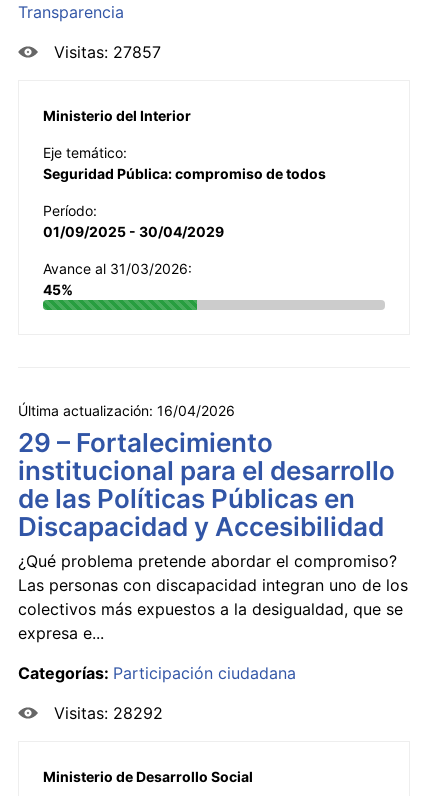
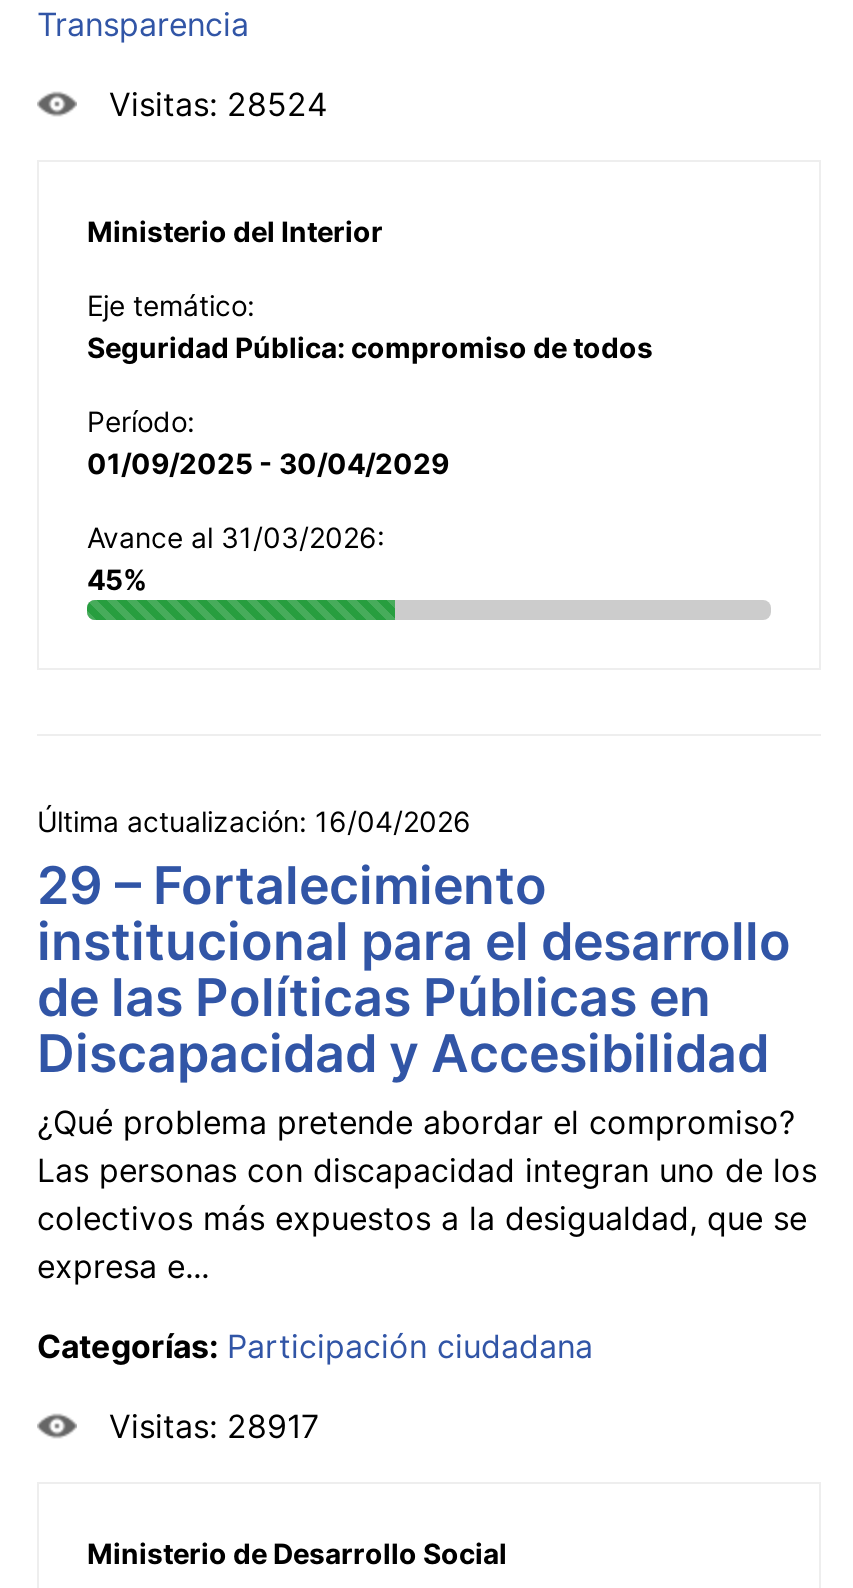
[54,42,161,62] Visitas: 27857 -> [109,84,327,124] Visitas: 28524
[54,703,163,723] Visitas: 28292 -> [109,1406,319,1446] Visitas: 28917

